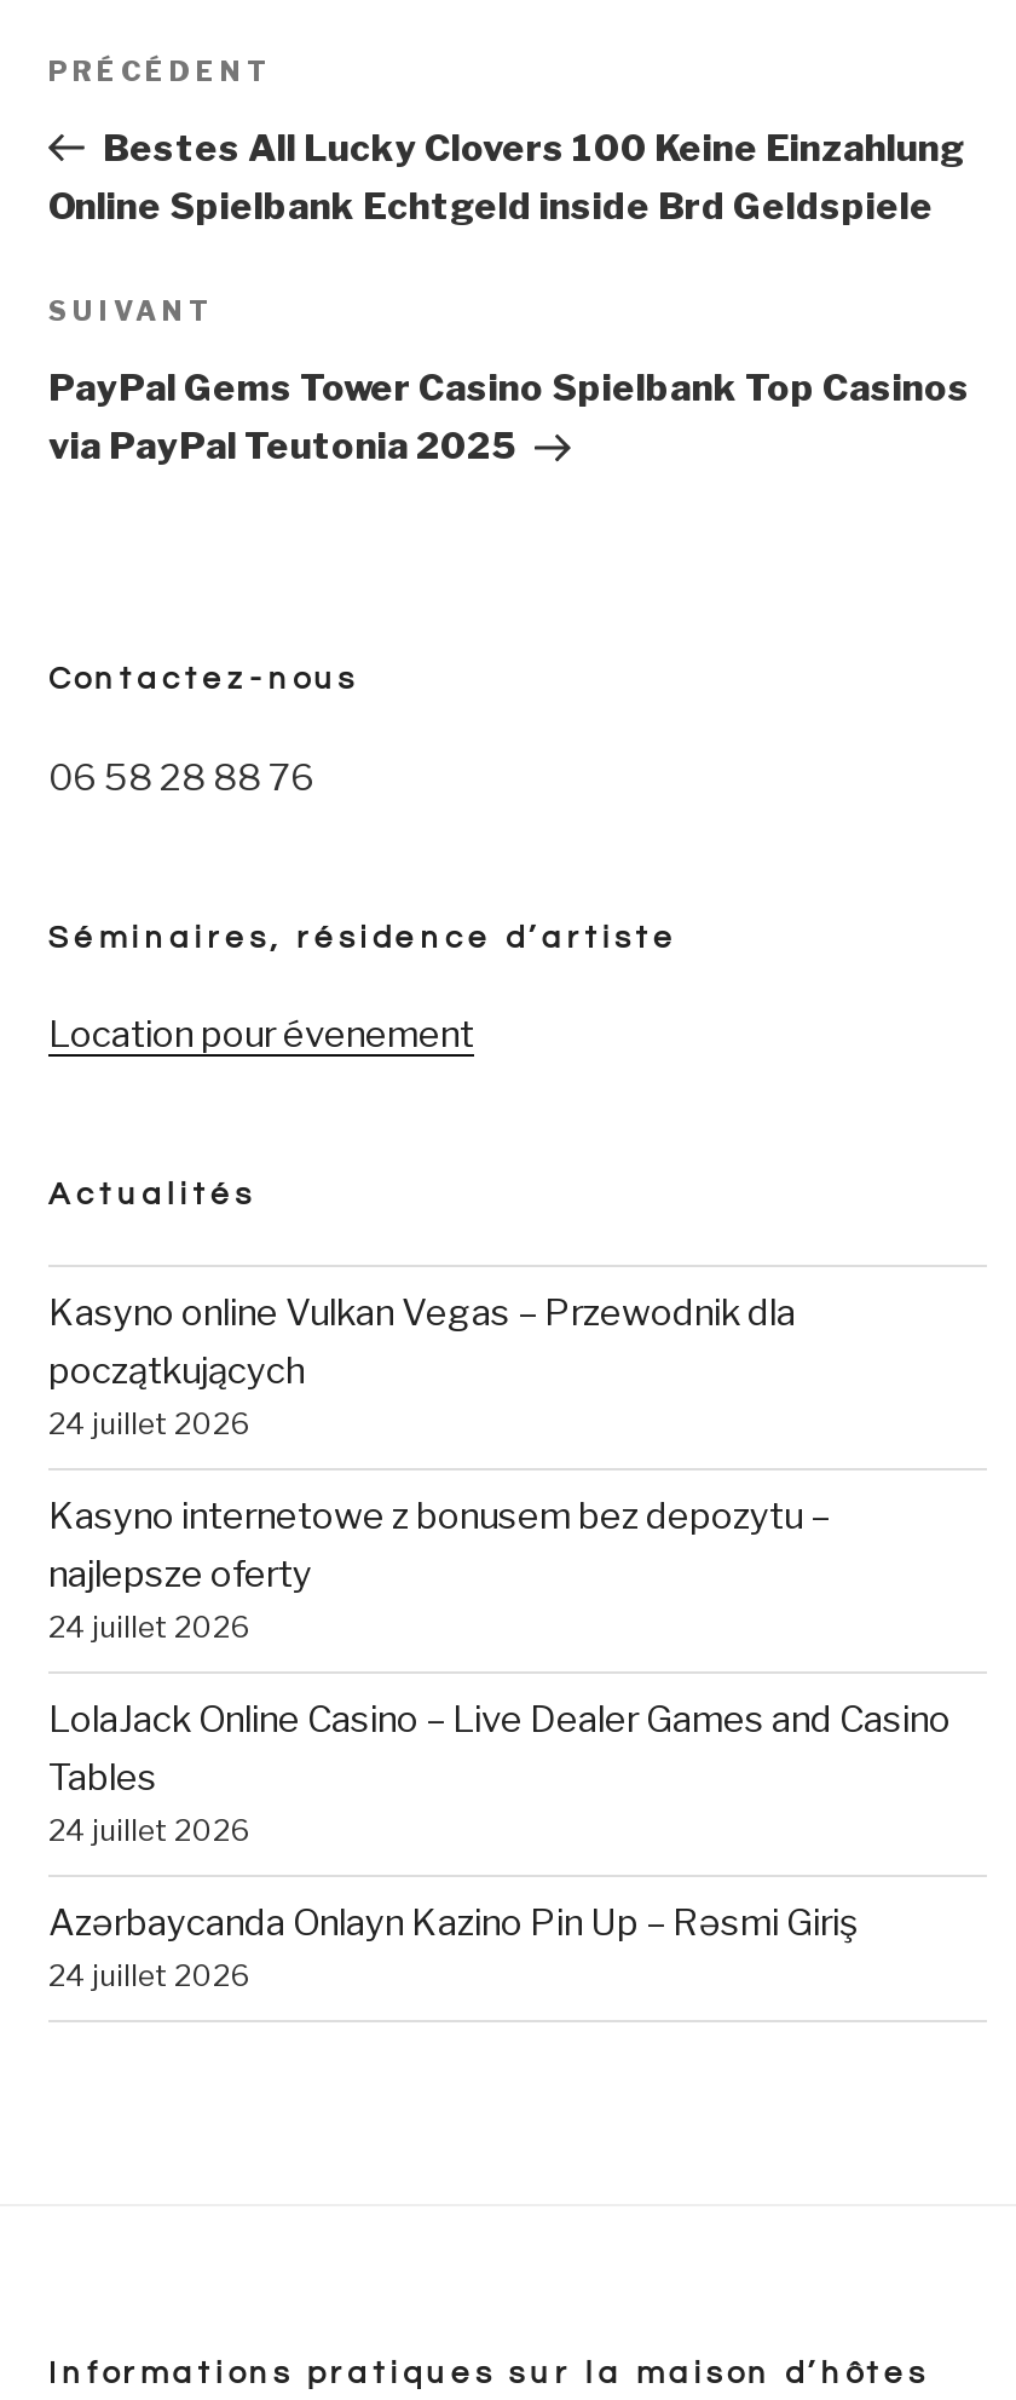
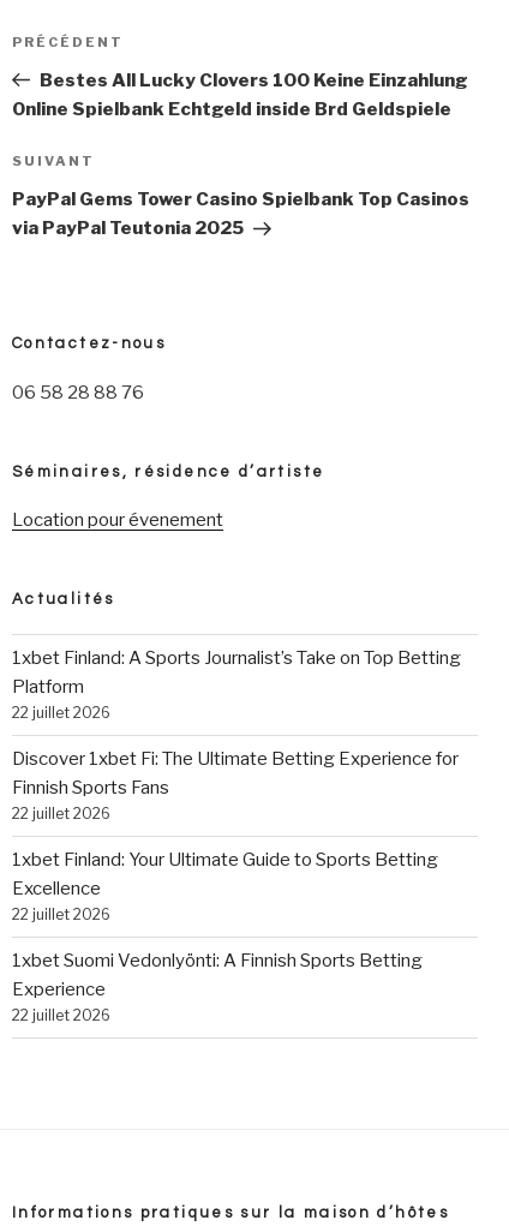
[48,1291,796,1441] Kasyno online Vulkan Vegas – Przewodnik dla | początkujących | 24 juillet 2026 -> [12,647,461,722] 1xbet Finland: A Sports Journalist’s Take on Top Betting | Platform | 22 juillet 2026
[48,1495,830,1645] Kasyno internetowe z bonusem bez depozytu – | najlepsze oferty | 24 juillet 2026 -> [12,748,459,823] Discover 1xbet Fi: The Ultimate Betting Experience for | Finnish Sports Fans | 22 juillet 2026
[48,1698,951,1848] LolaJack Online Casino – Live Dealer Games and Casino | Tables | 24 juillet 2026 -> [12,849,438,923] 1xbet Finland: Your Ultimate Guide to Sports Betting | Excellence | 22 juillet 2026
[48,1901,859,1993] Azərbaycanda Onlayn Kazino Pin Up – Rəsmi Giriş | 24 juillet 2026 -> [12,950,423,1024] 1xbet Suomi Vedonlyönti: A Finnish Sports Betting | Experience | 22 juillet 2026

